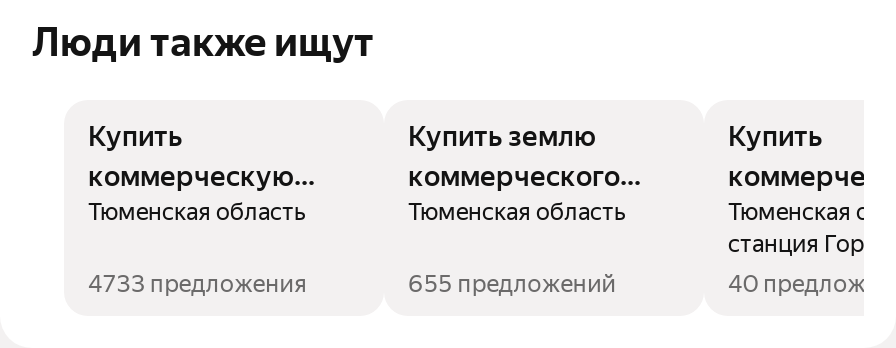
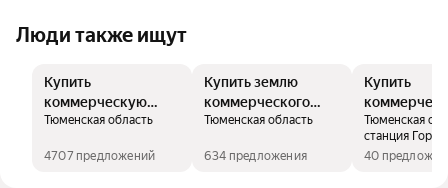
[88,269,306,297] 4733 предложения -> [44,149,155,163] 4707 предложений
[408,269,616,297] 655 предложений -> [204,149,307,163] 634 предложения

